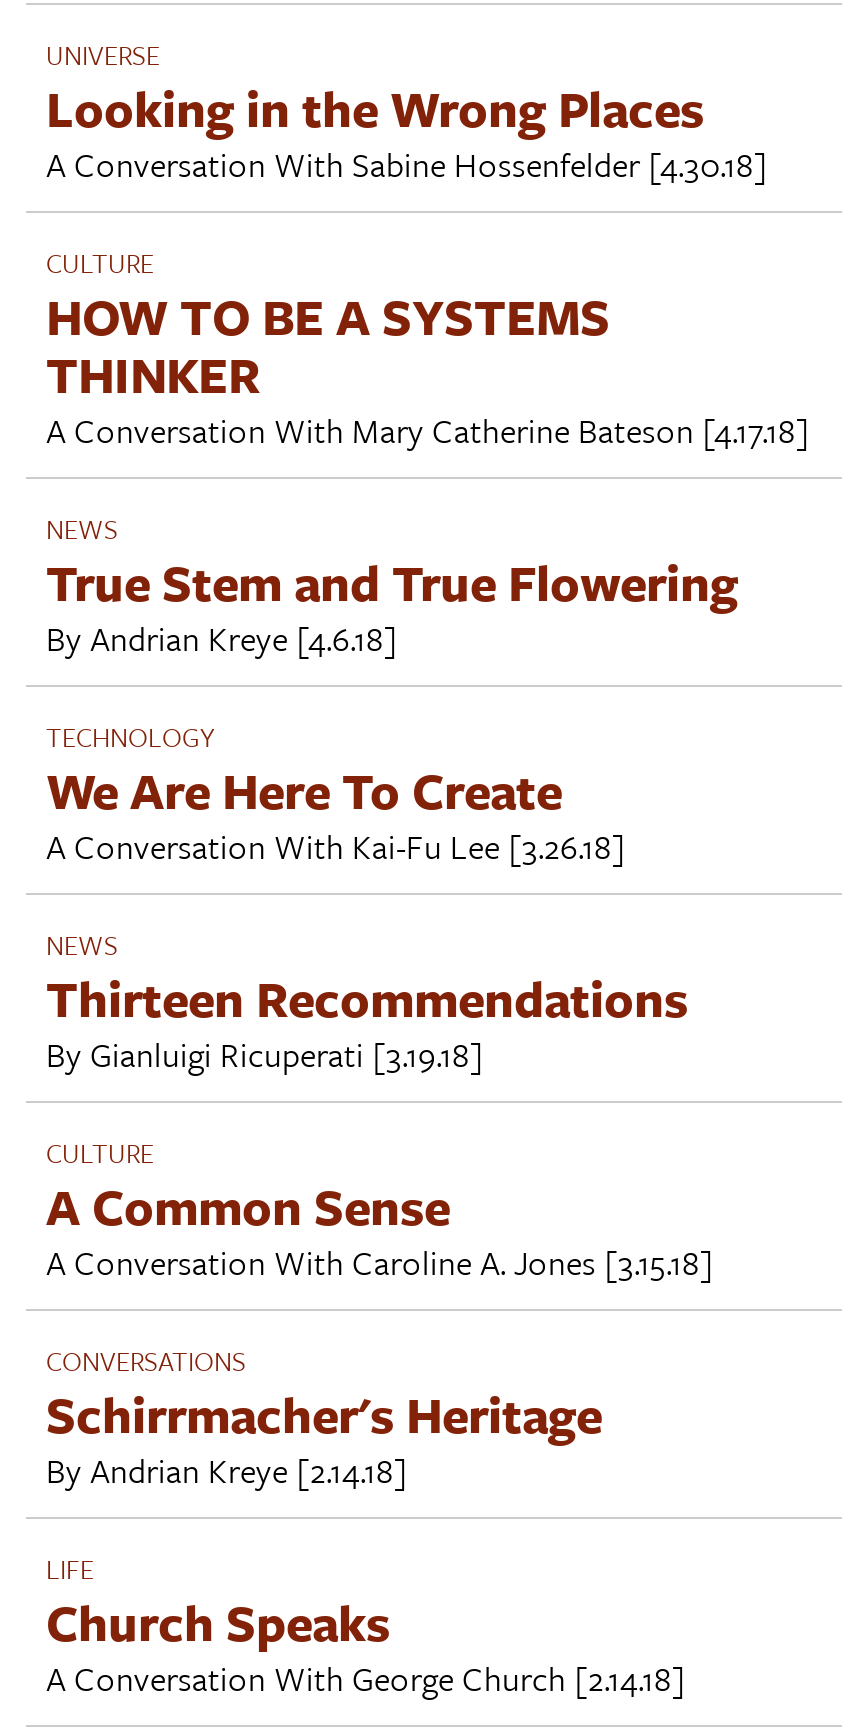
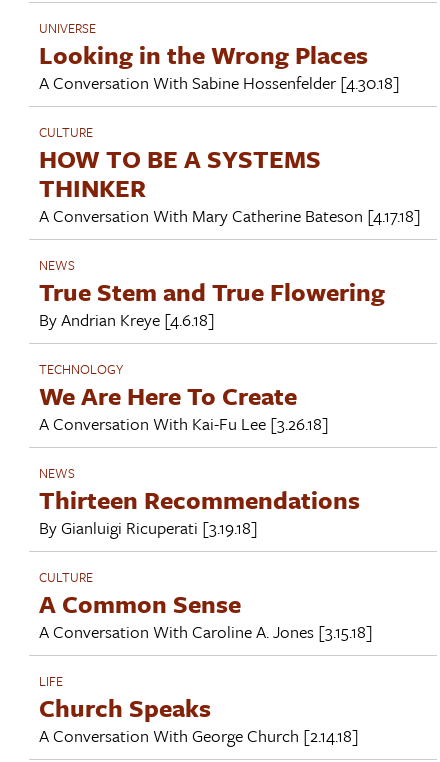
[46,1340,602,1494] CONVERSATIONS | Schirrmacher's Heritage | By Andrian Kreye [2.14.18] -> none

